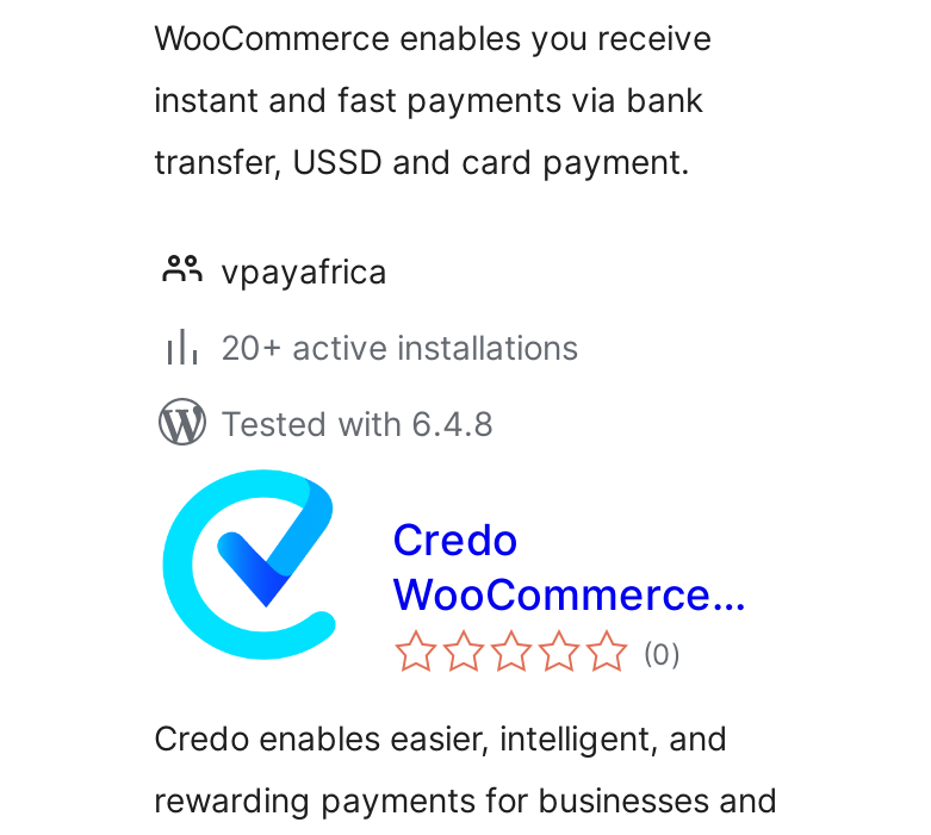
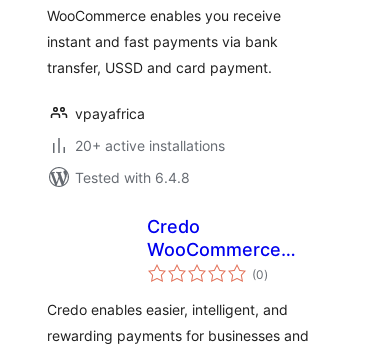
[159,467,340,662] [image] -> none

